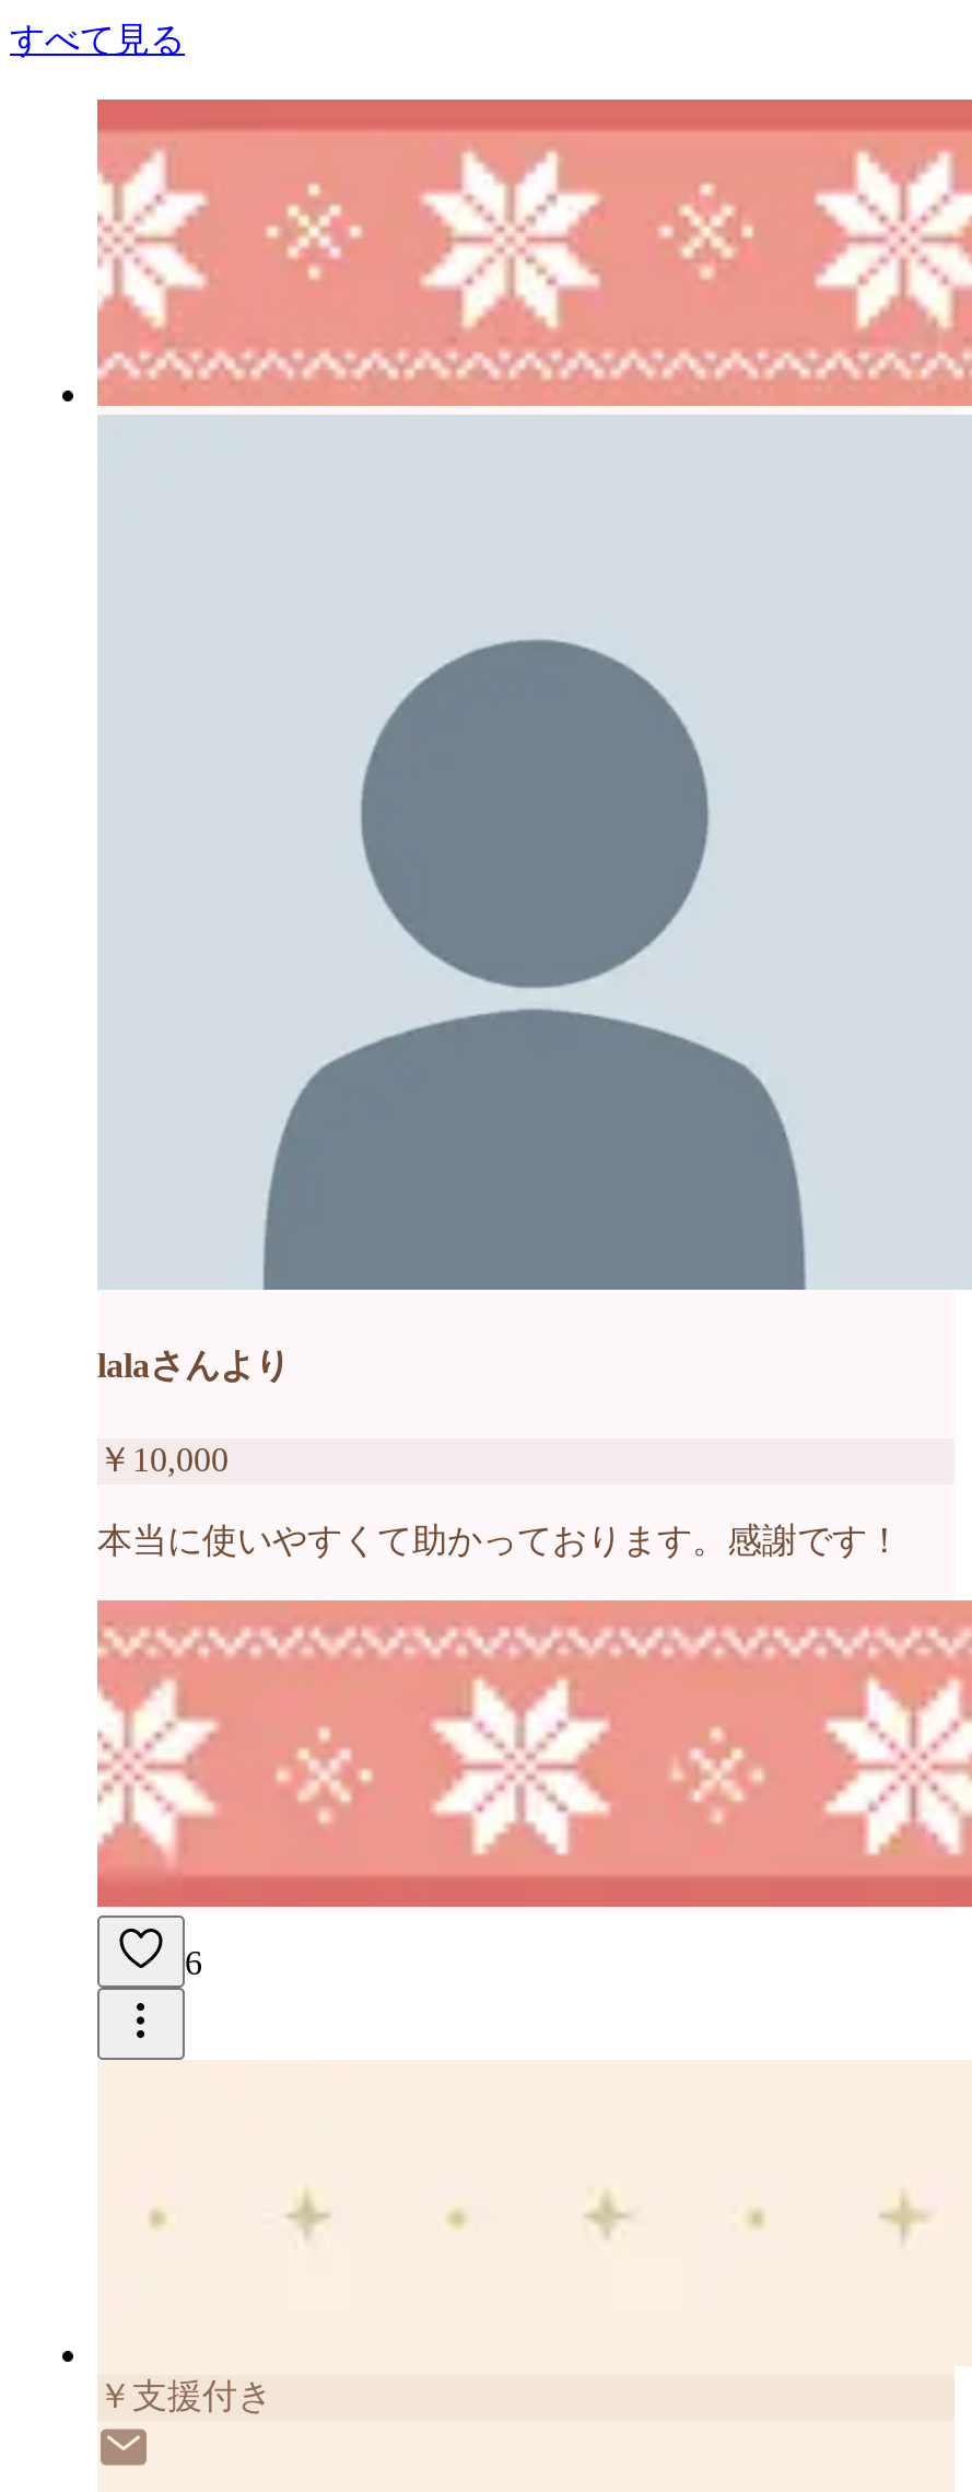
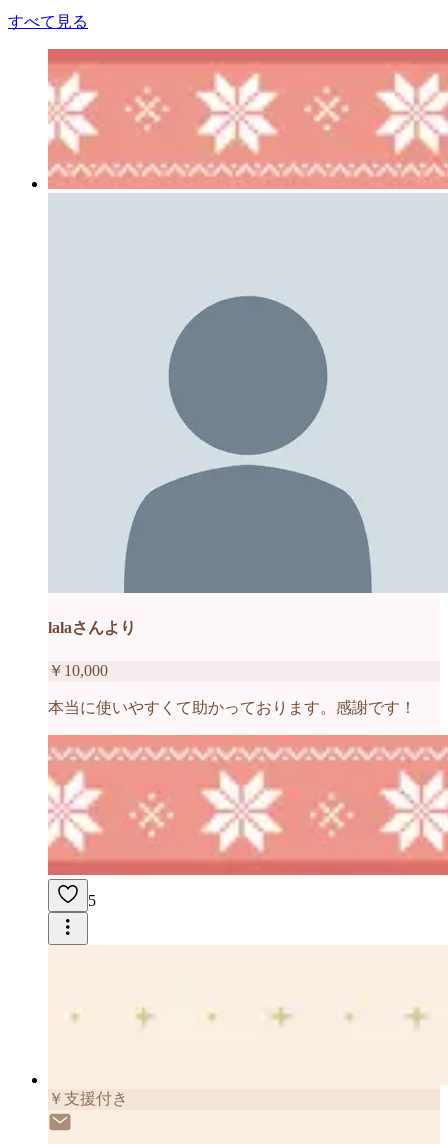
[185,1943,202,1980] 6 -> [88,892,96,909] 5

